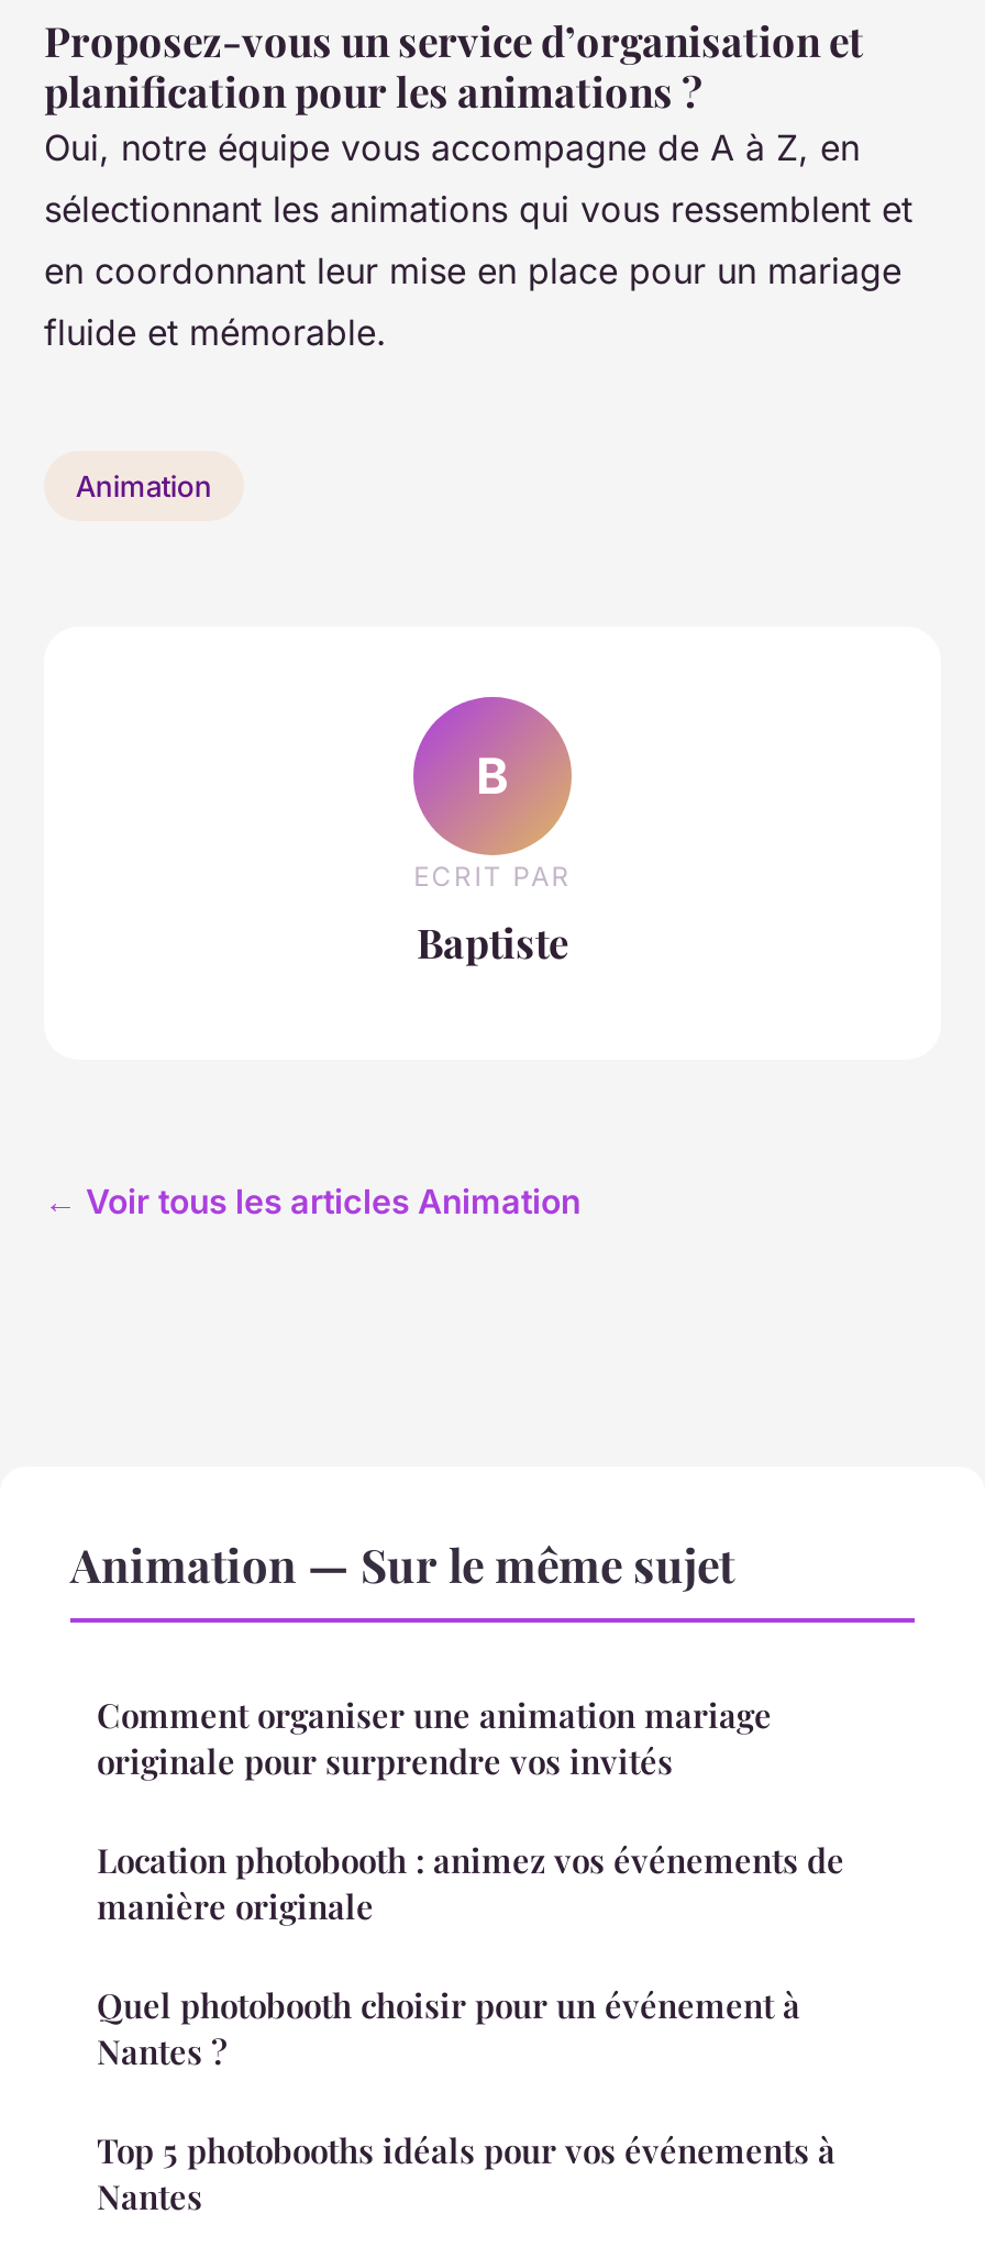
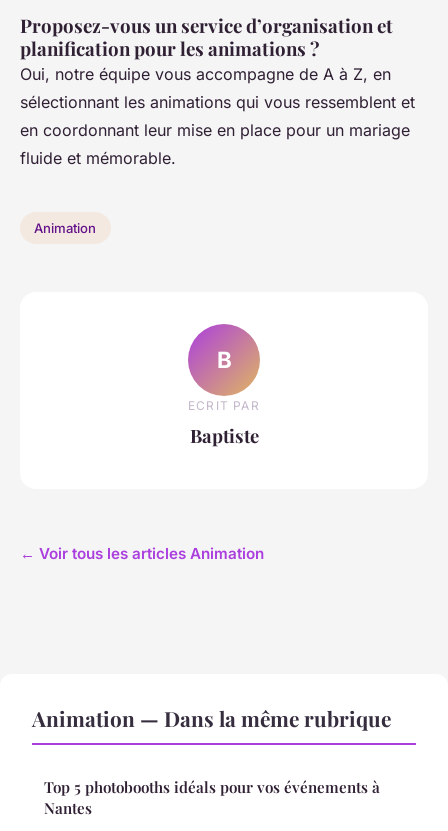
[70,1533,844,2074] Animation — Sur le même sujet | Comment organiser une animation mariage | originale pour surprendre vos invités | Location photobooth : animez vos événements de | manière originale | Quel photobooth choisir pour un événement à | Nantes ? -> [32,704,391,732] Animation — Dans la même rubrique

